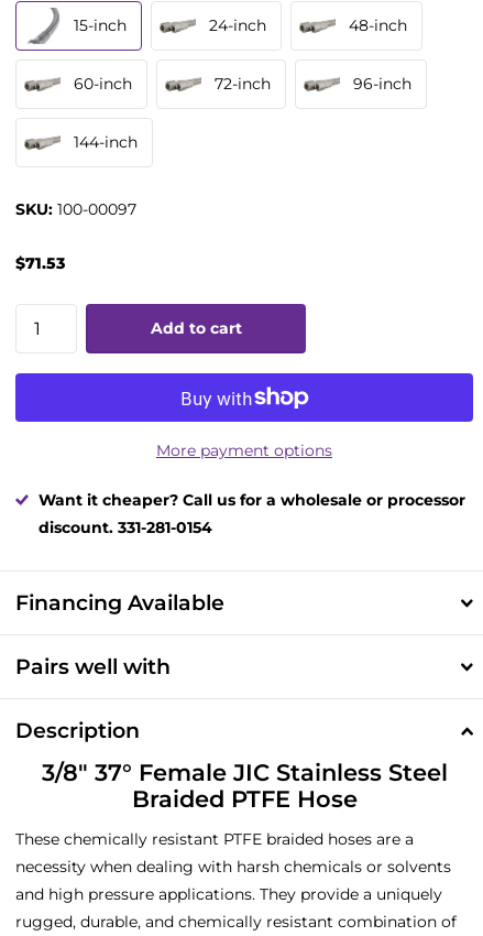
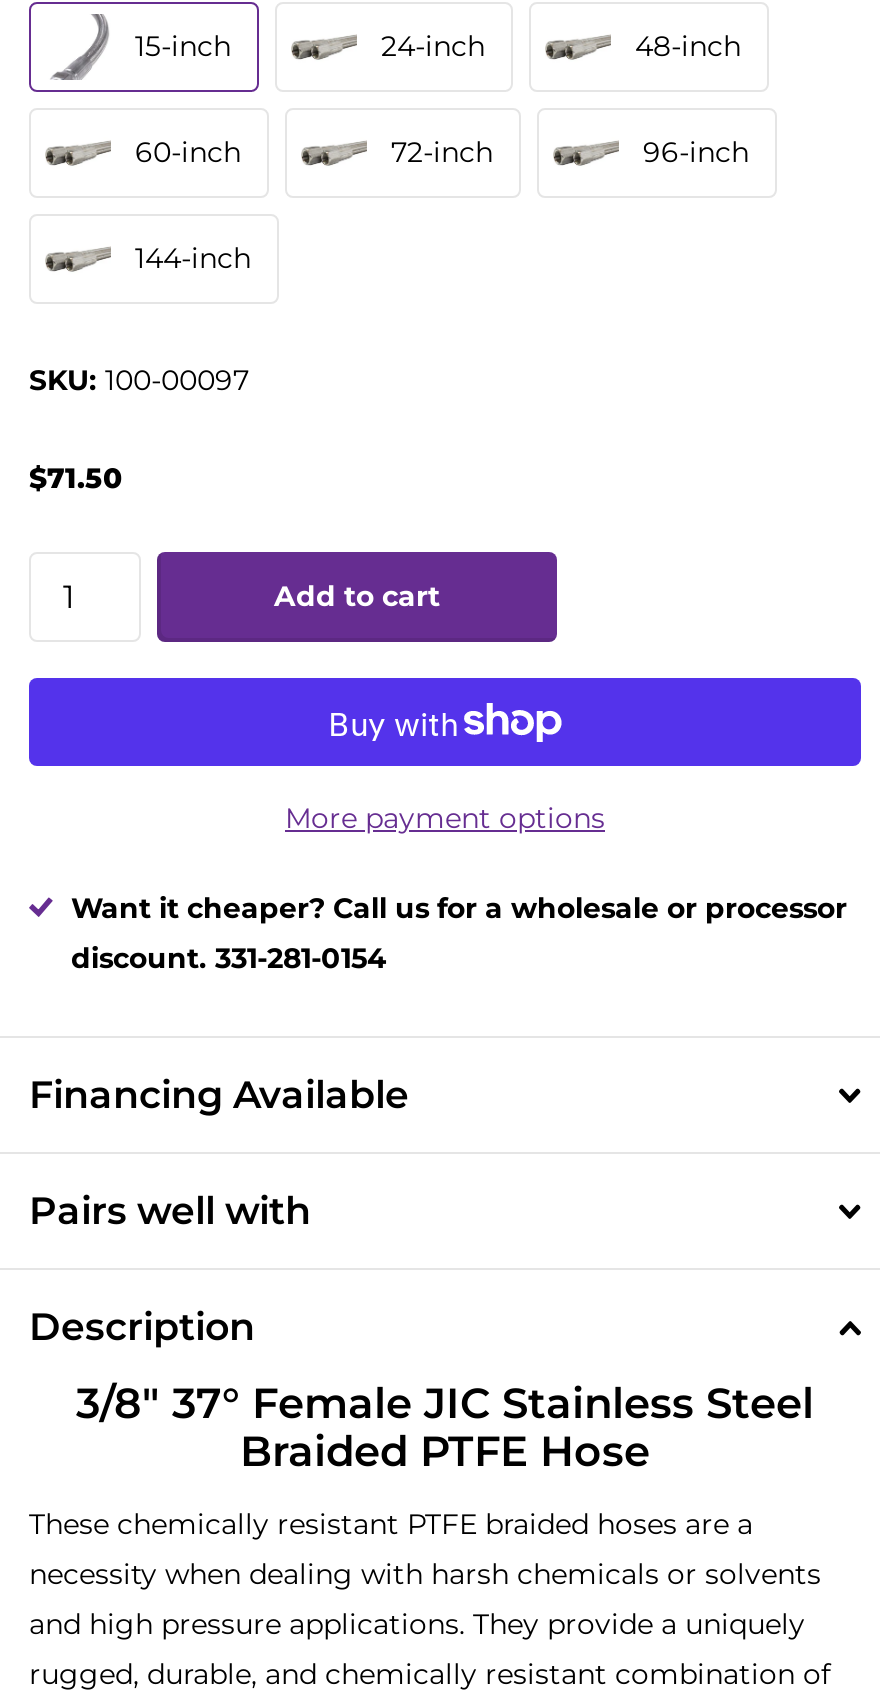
[15,253,65,273] $71.53 -> [29,460,123,496] $71.50

